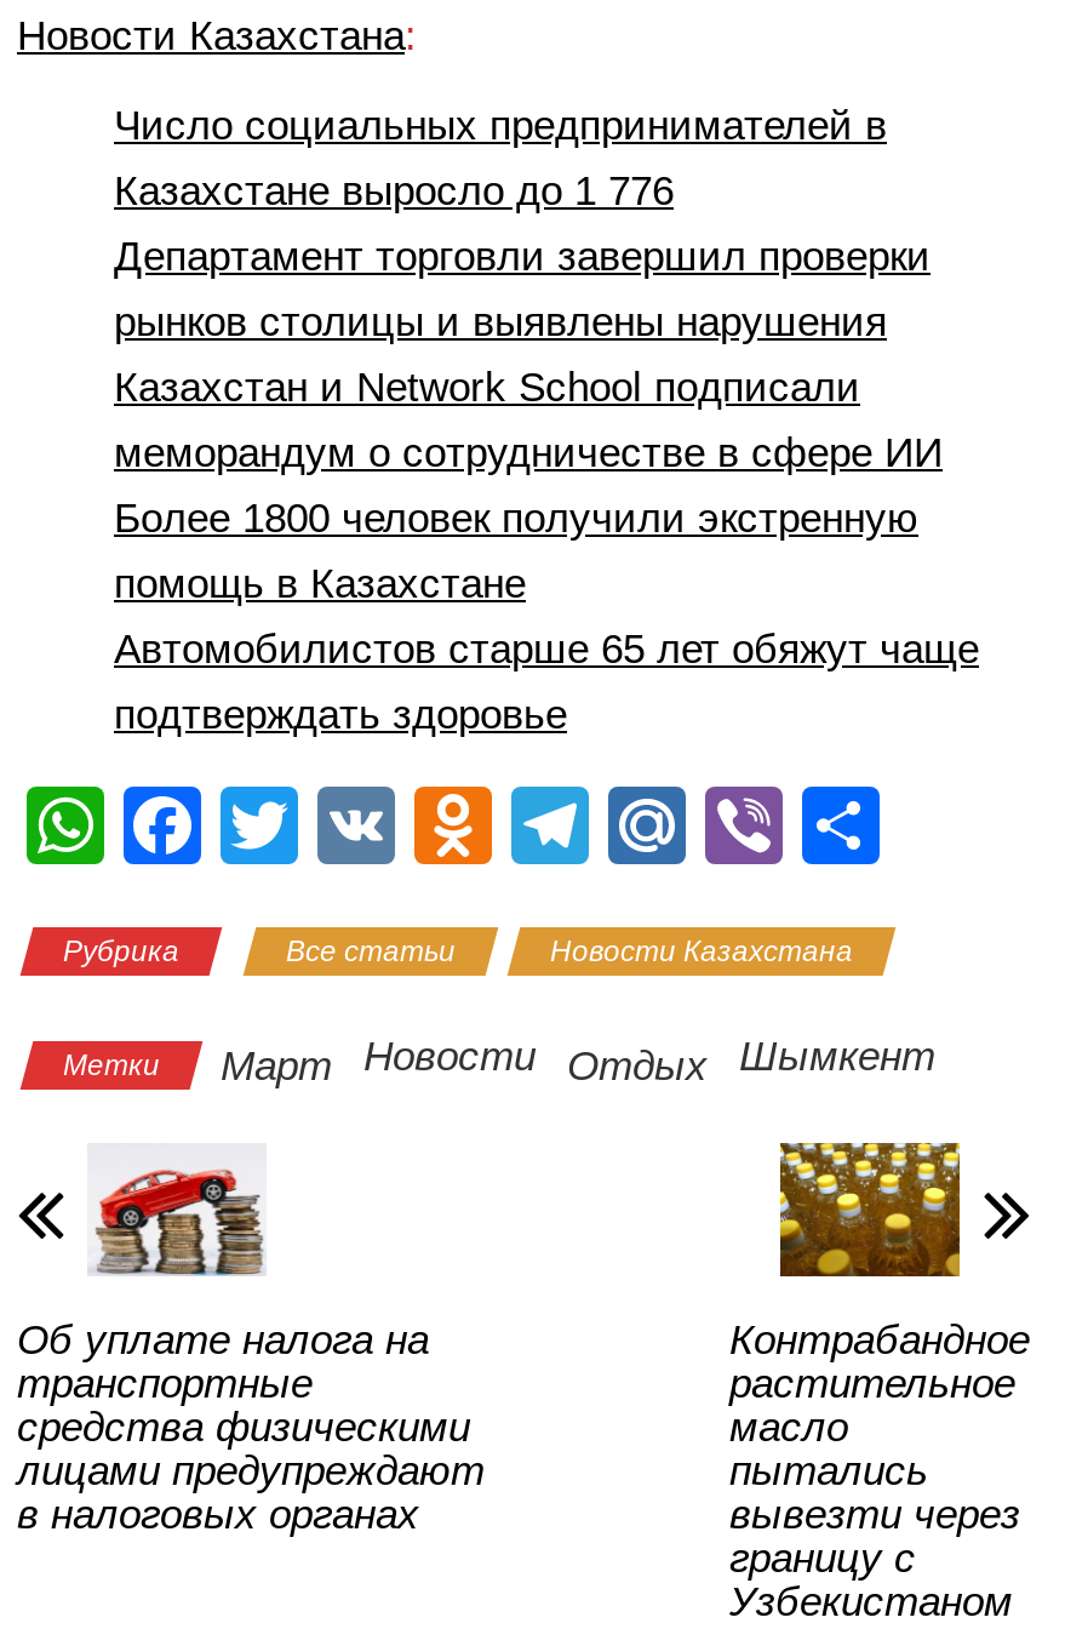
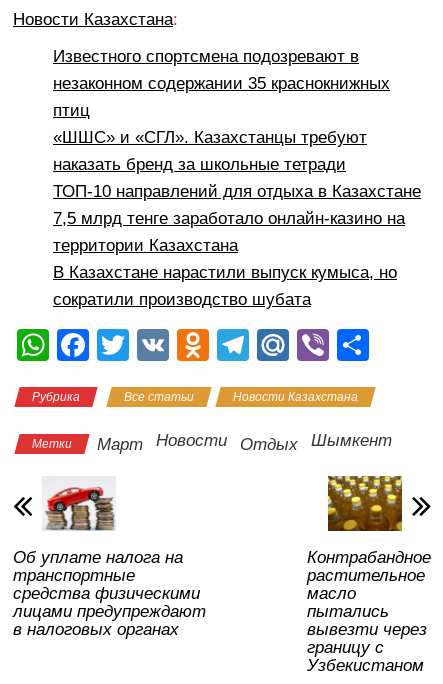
[114,102,979,737] Число социальных предпринимателей в | Казахстане выросло до 1 776 | Департамент торговли завершил проверки | рынков столицы и выявлены нарушения | Казахстан и Network School подписали | меморандум о сотрудничестве в сфере ИИ | Более 1800 человек получили экстренную | помощь в Казахстане | Автомобилистов старше 65 лет обяжут чаще | подтверждать здоровье -> [53,46,421,308] Известного спортсмена подозревают в | незаконном содержании 35 краснокнижных | птиц | «ШШС» и «СГЛ». Казахстанцы требуют | наказать бренд за школьные тетради | ТОП-10 направлений для отдыха в Казахстане | 7,5 млрд тенге заработало онлайн-казино на | территории Казахстана | В Казахстане нарастили выпуск кумыса, но | сократили производство шубата

